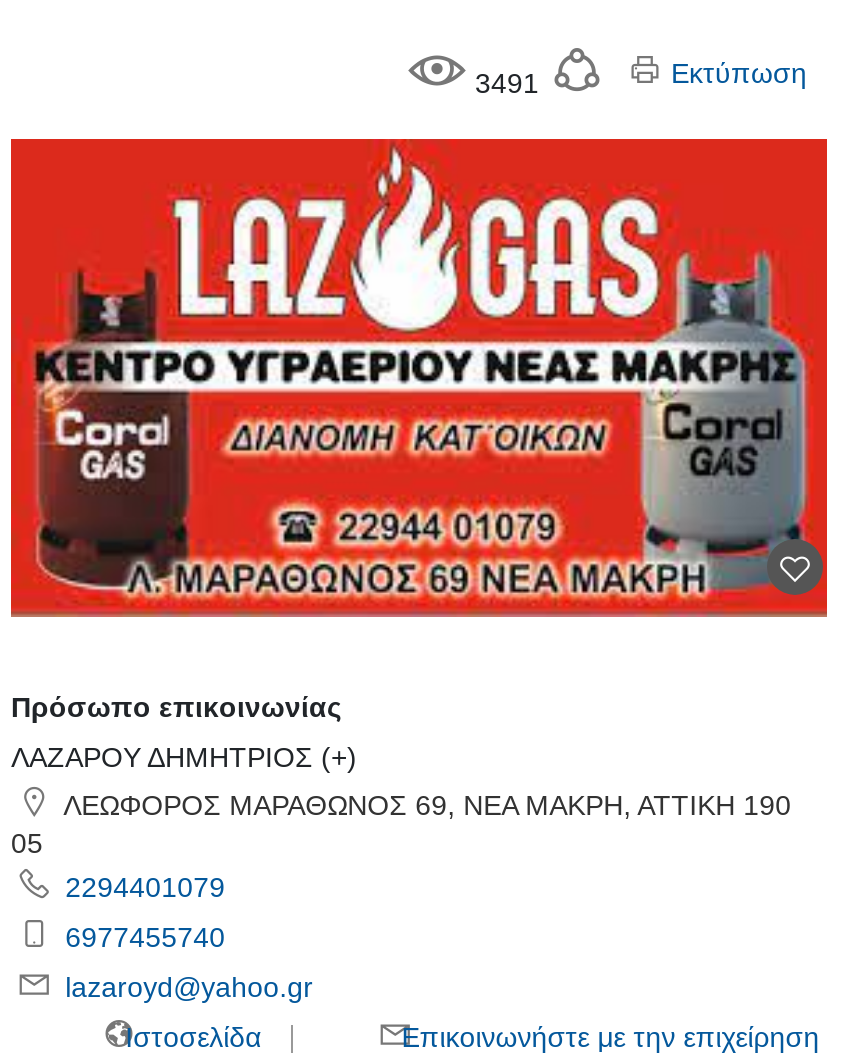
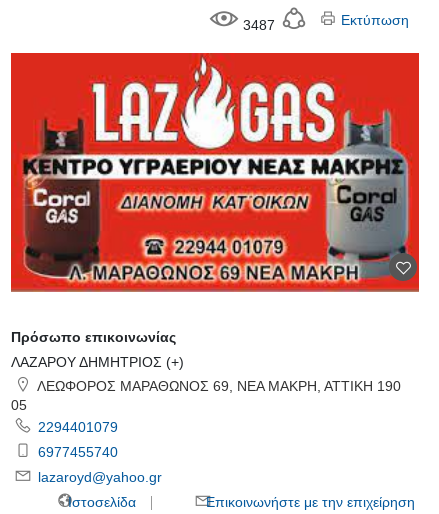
[475,67,539,99] 3491 -> [243,17,275,33] 3487

